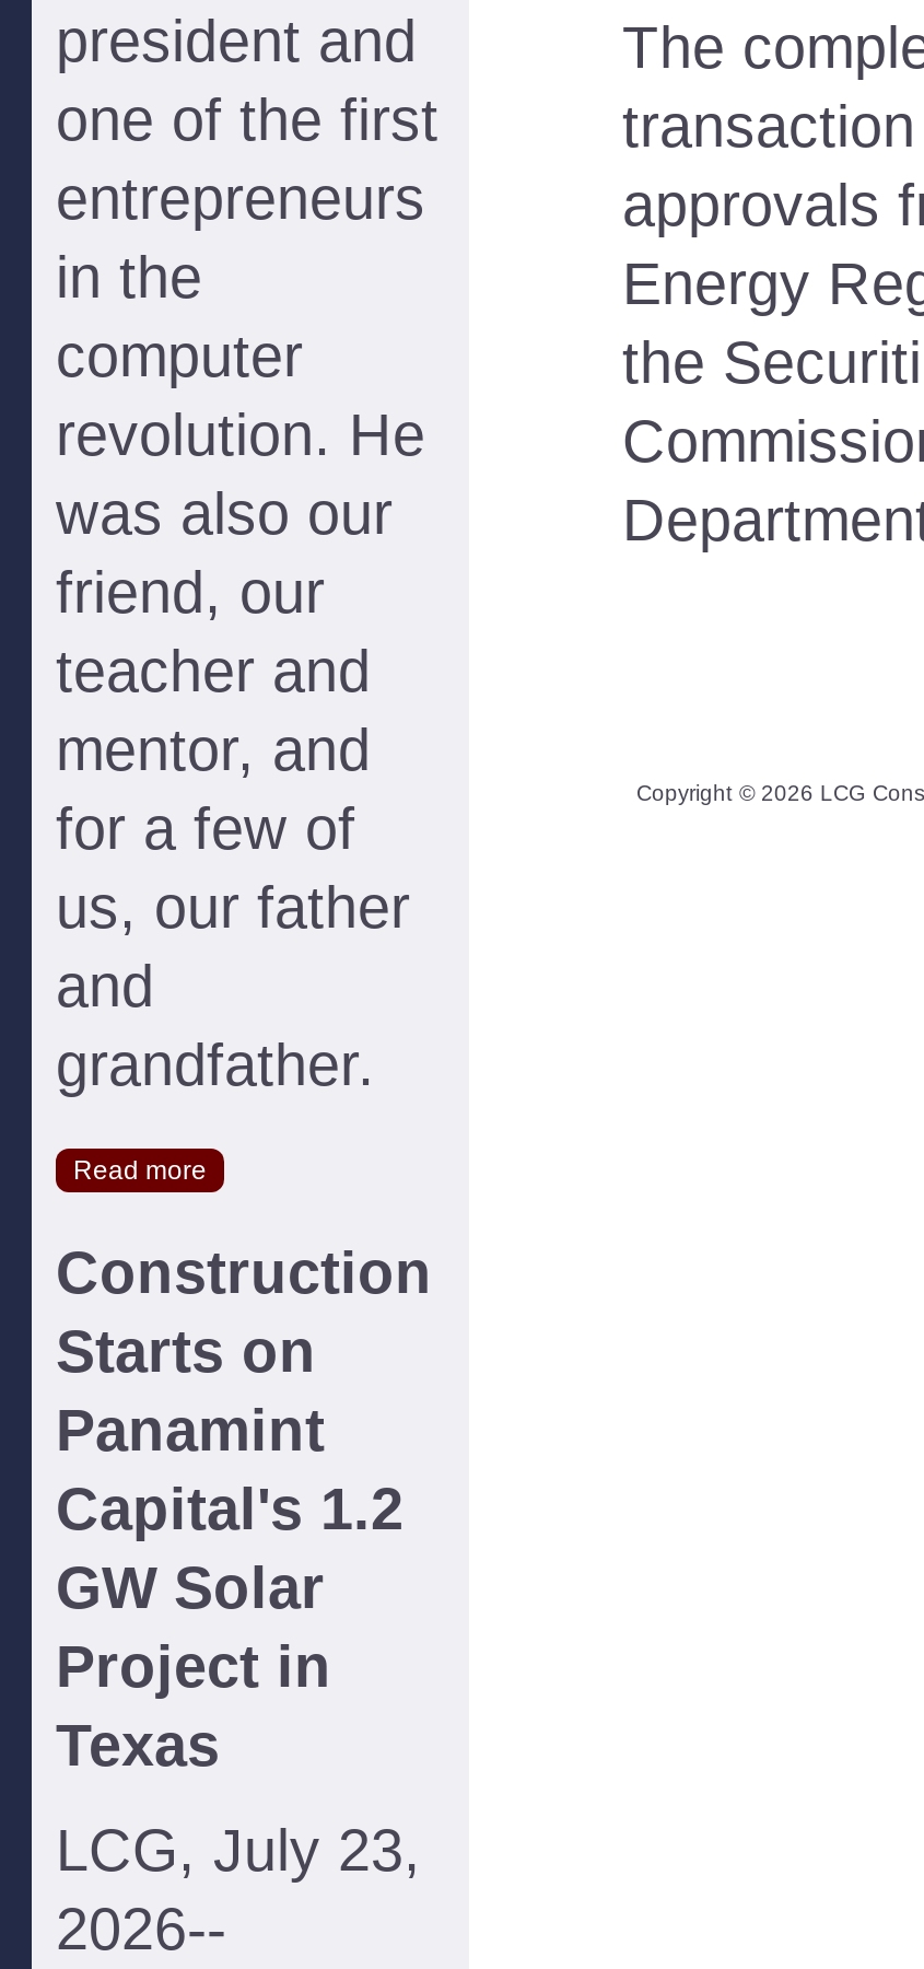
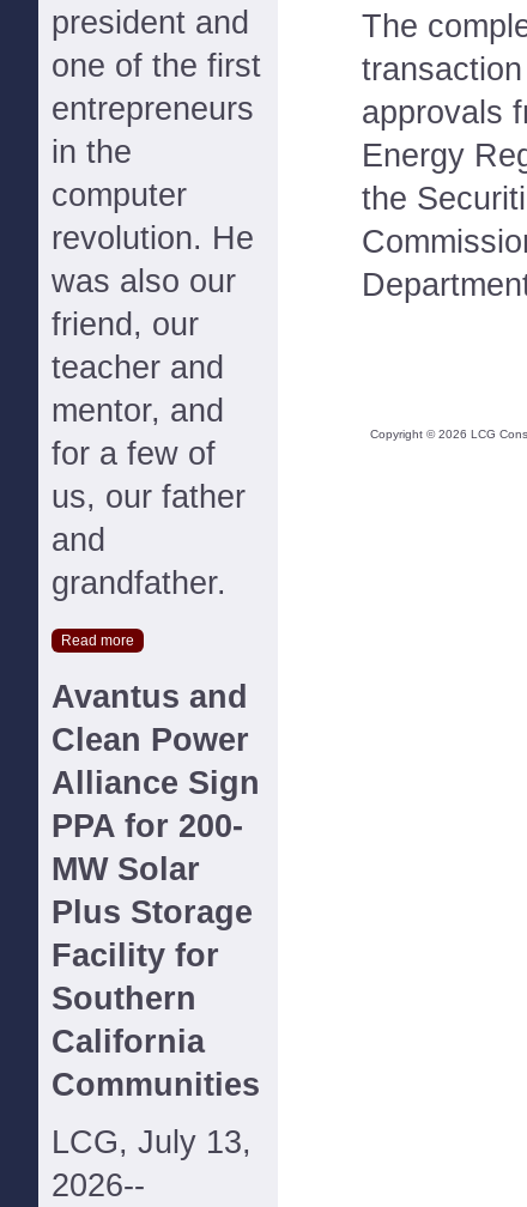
[56,1240,432,1779] Construction | Starts on | Panamint | Capital's 1.2 | GW Solar | Project in | Texas -> [52,679,260,1103] Avantus and | Clean Power | Alliance Sign | PPA for 200- | MW Solar | Plus Storage | Facility for | Southern | California | Communities
[56,1818,421,1884] LCG, July 23, -> [52,1124,252,1160] LCG, July 13,

